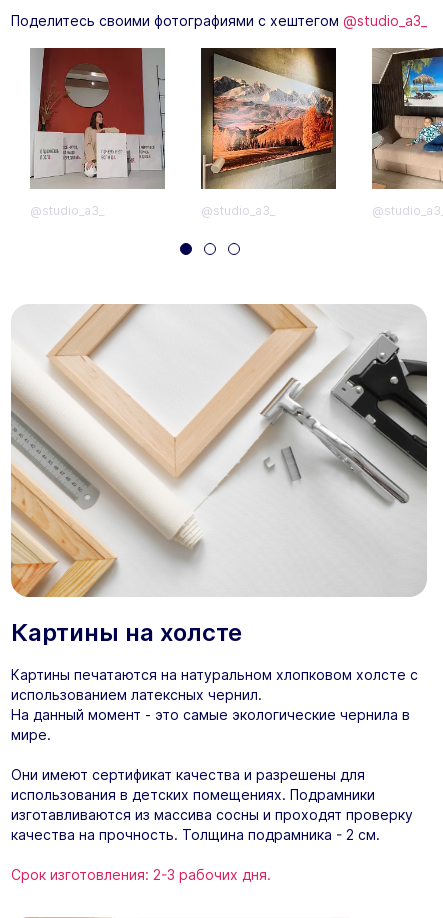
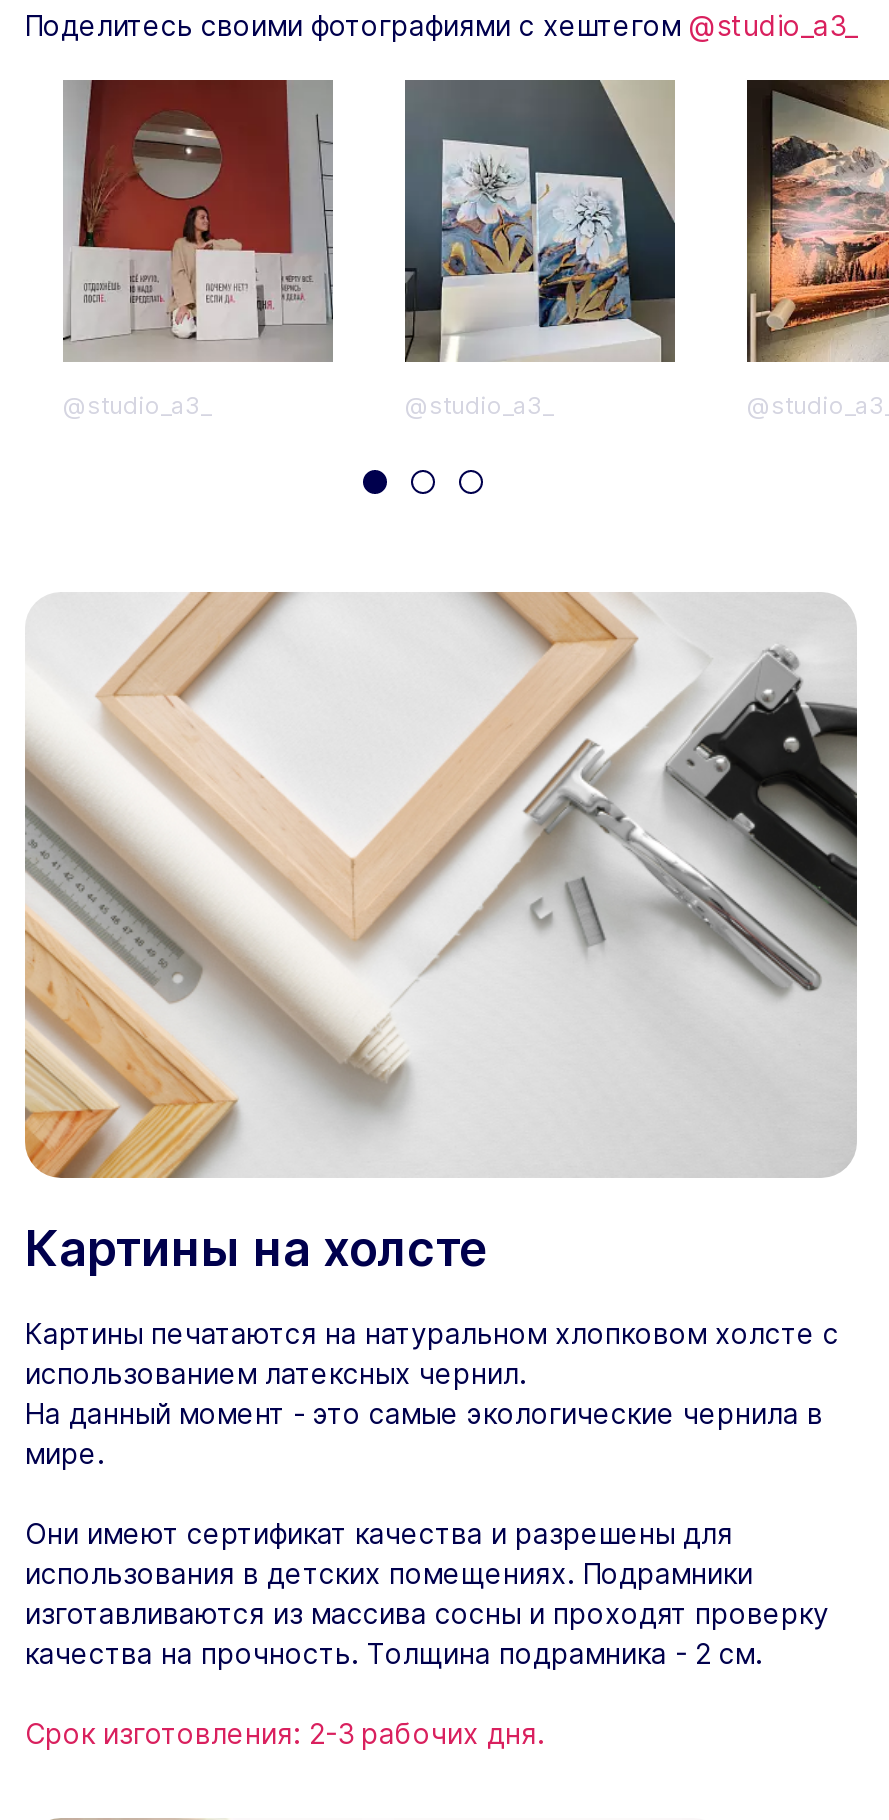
[200,47,336,189] [image] -> [403,78,677,362] [image]
[371,47,440,189] [image] -> [745,78,883,362] [image]

